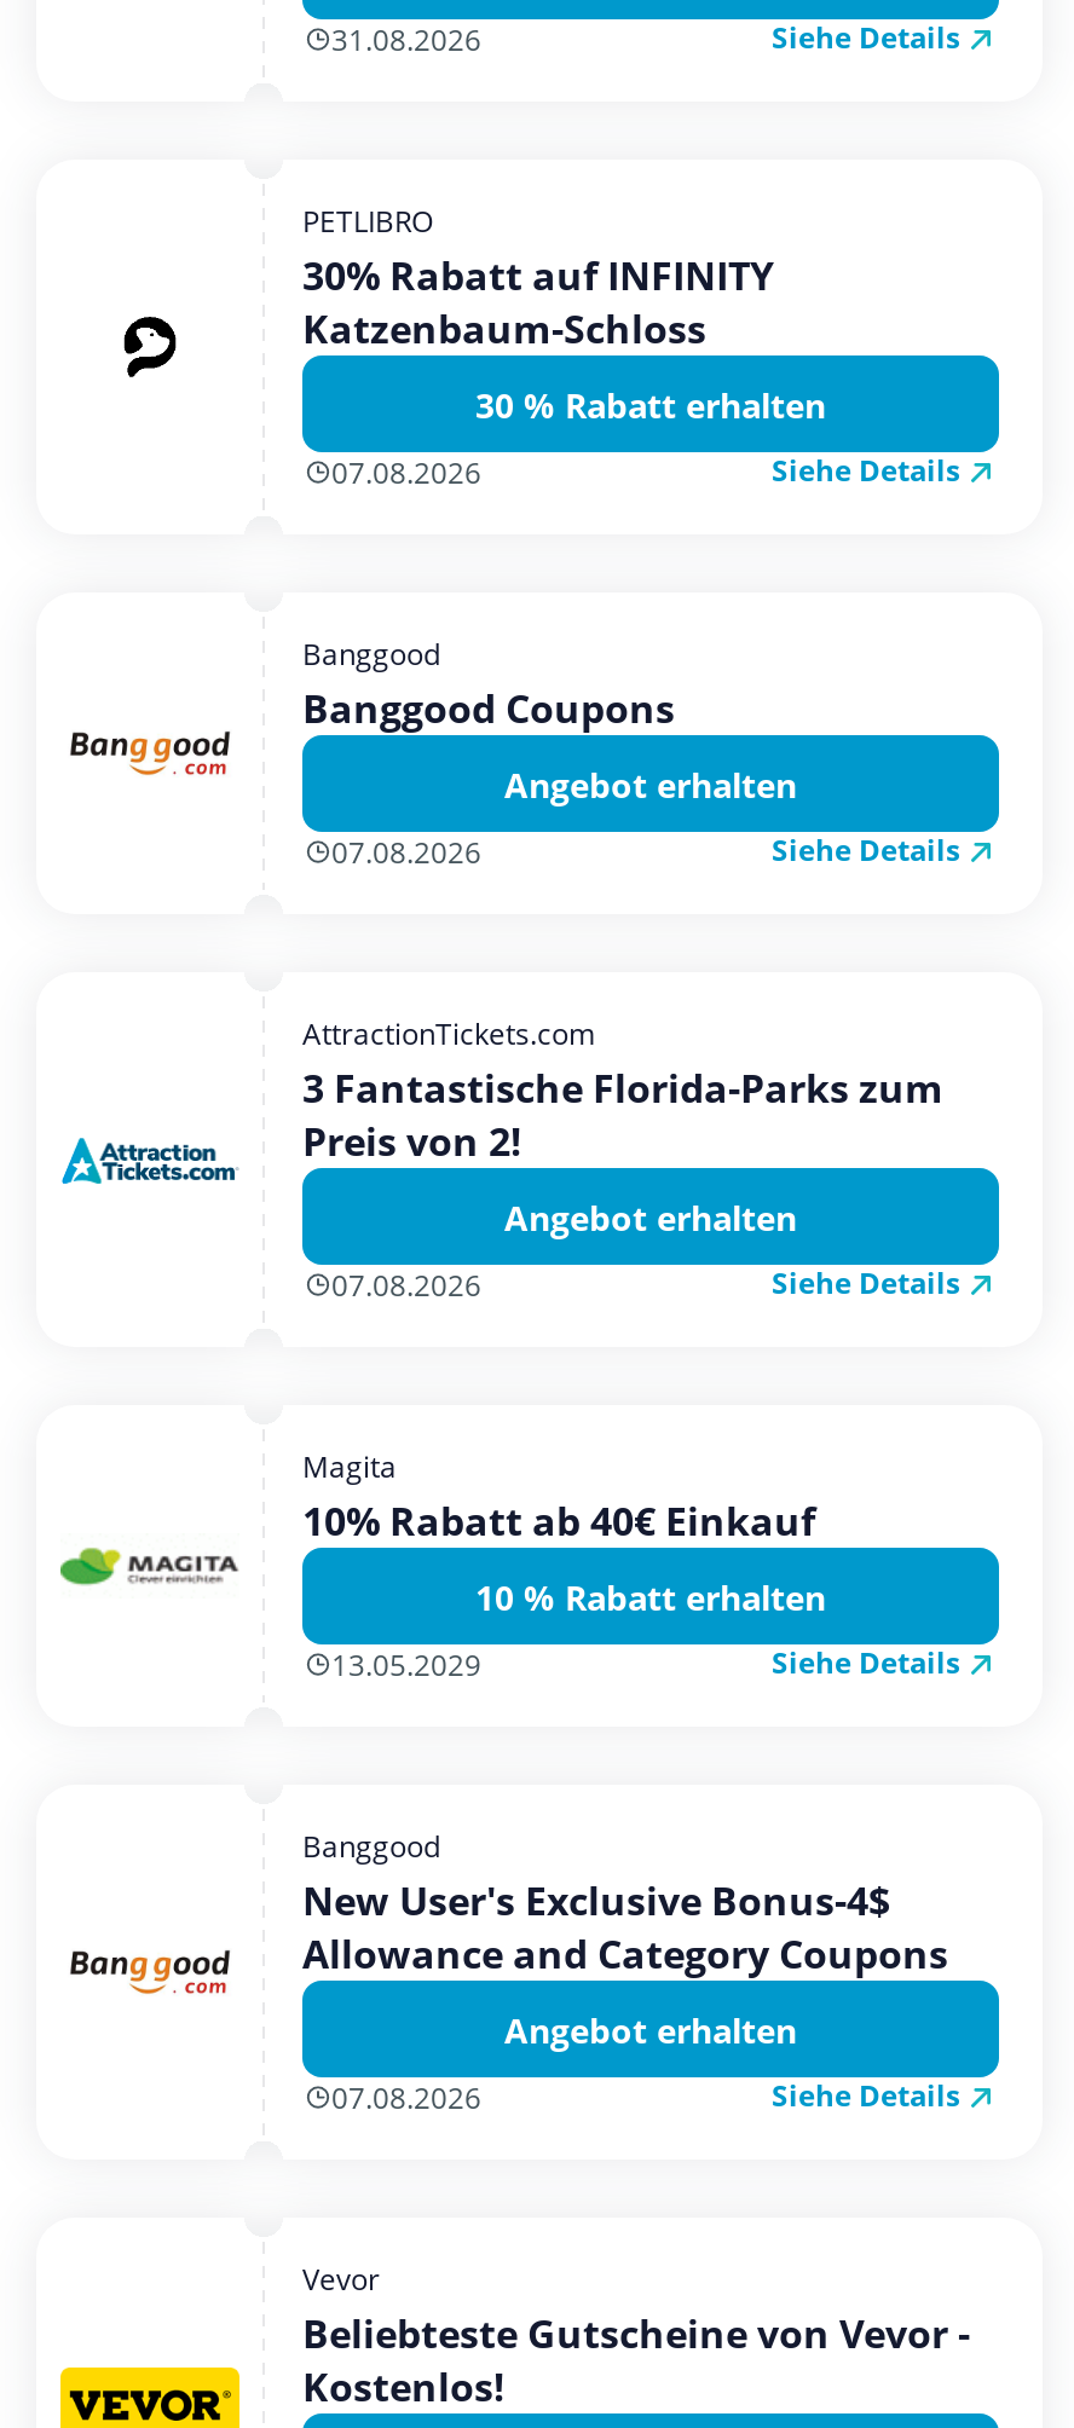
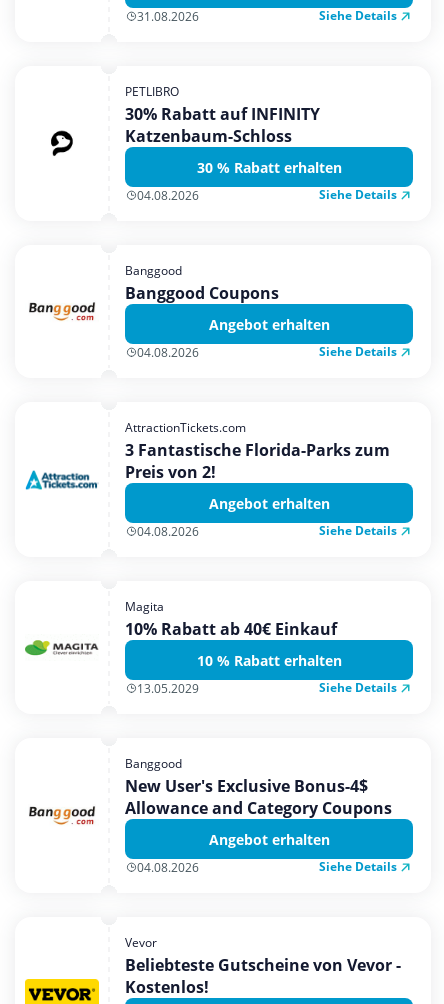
[331,451,481,492] 07.08.2026 -> [137,186,199,203] 04.08.2026
[331,831,481,872] 07.08.2026 -> [137,343,199,360] 04.08.2026
[331,1264,481,1305] 07.08.2026 -> [137,522,199,539] 04.08.2026
[331,2076,481,2117] 07.08.2026 -> [137,858,199,875] 04.08.2026

